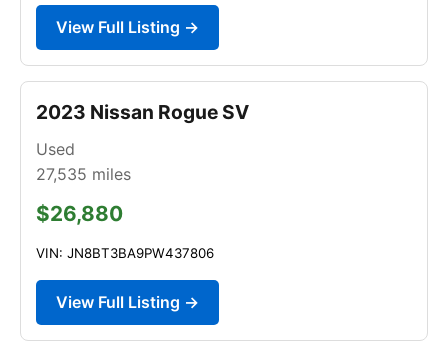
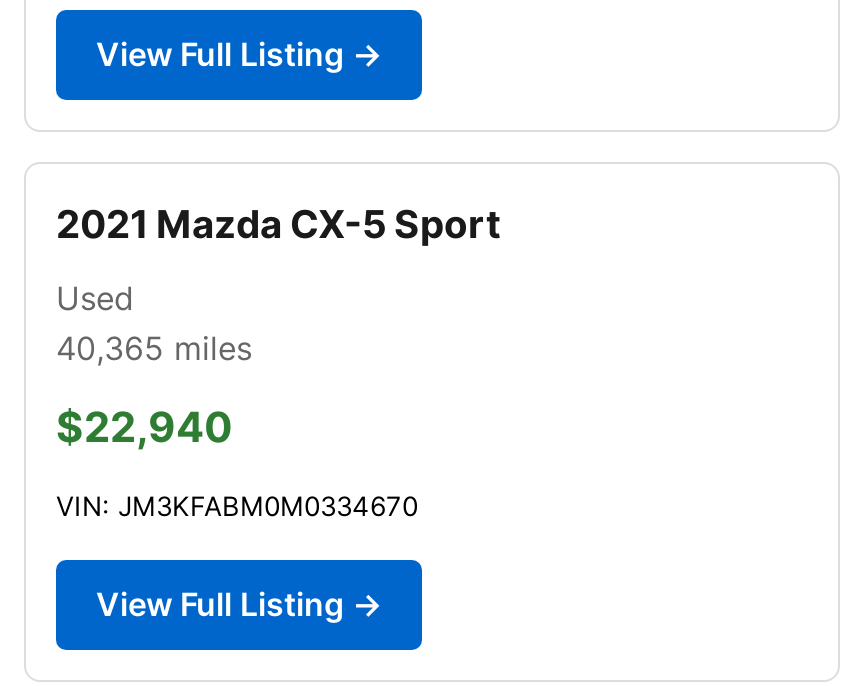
[36,100,249,124] 2023 Nissan Rogue SV -> [56,200,500,248] 2021 Mazda CX-5 Sport
[36,164,131,184] 27,535 miles -> [56,328,252,368] 40,365 miles
[36,201,123,226] $26,880 -> [56,402,232,452] $22,940
[36,245,214,261] VIN: JN8BT3BA9PW437806 -> [56,490,418,522] VIN: JM3KFABM0M0334670

